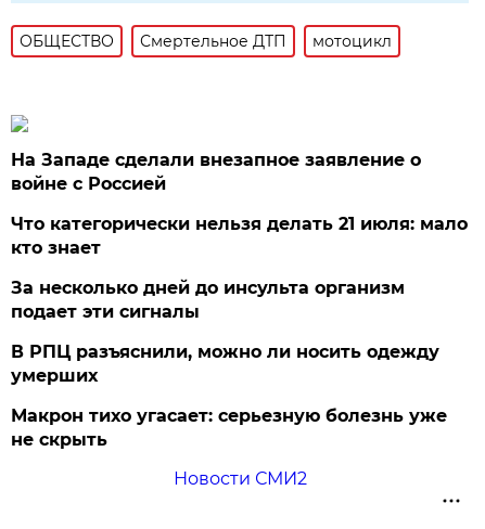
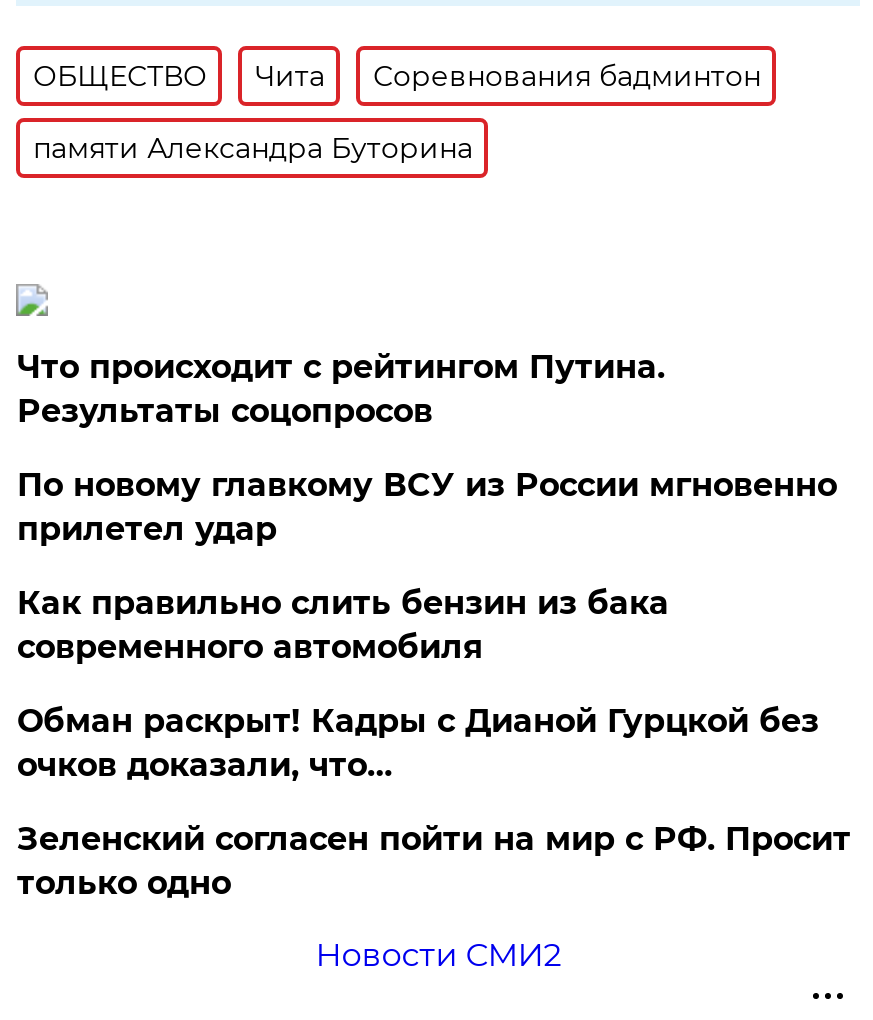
[140,31,392,51] Смертельное ДТП | мотоцикл -> [33,58,761,166] Чита | Соревнования бадминтон | памяти Александра Буторина
[11,150,468,450] На Западе сделали внезапное заявление о | войне с Россией | Что категорически нельзя делать 21 июля: мало | кто знает | За несколько дней до инсульта организм | подает эти сигналы | В РПЦ разъяснили, можно ли носить одежду | умерших | Макрон тихо угасает: серьезную болезнь уже | не скрыть -> [17,348,851,902] Что происходит с рейтингом Путина. | Результаты соцопросов | По новому главкому ВСУ из России мгновенно | прилетел удар | Как правильно слить бензин из бака | современного автомобиля | Обман раскрыт! Кадры с Дианой Гурцкой без | очков доказали, что… | Зеленский согласен пойти на мир с РФ. Просит | только одно

